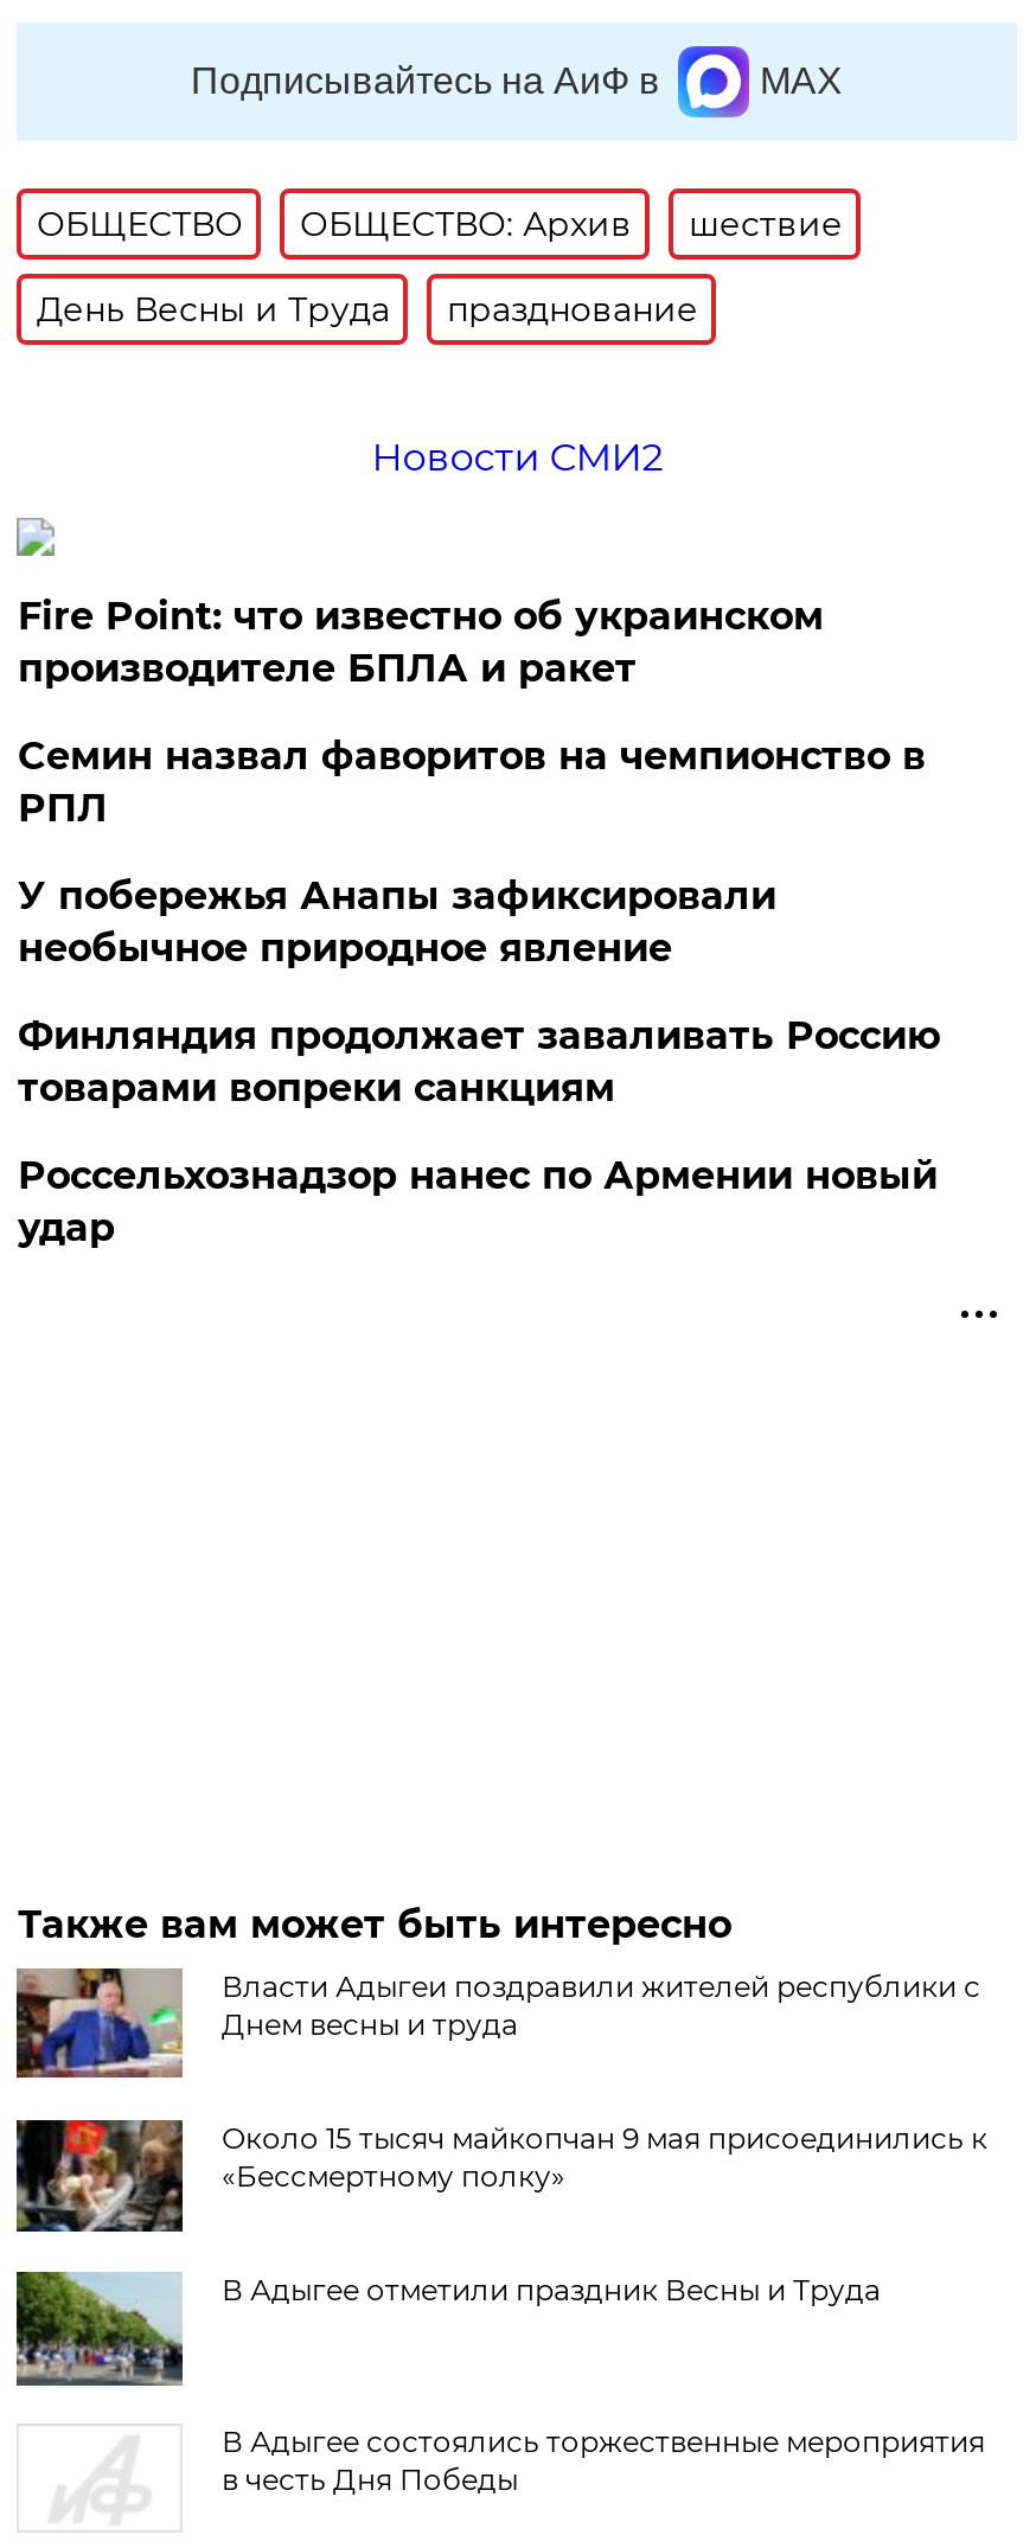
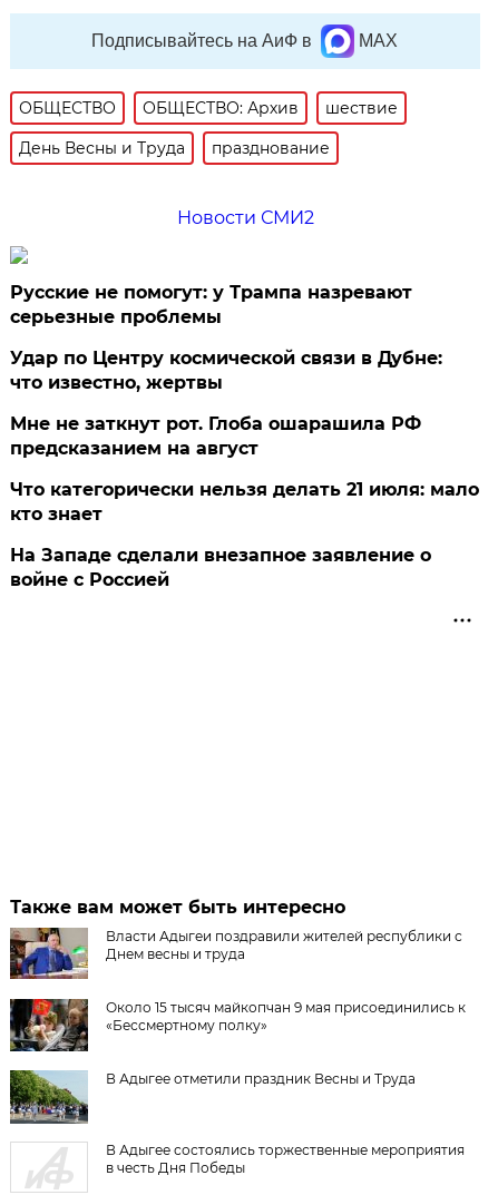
[18,594,824,691] Fire Point: что известно об украинском | производителе БПЛА и ракет -> [10,282,413,327] Русские не помогут: у Трампа назревают | серьезные проблемы
[18,733,926,831] Семин назвал фаворитов на чемпионство в | РПЛ -> [10,347,443,393] Удар по Центру космической связи в Дубне: | что известно, жертвы
[18,873,776,970] У побережья Анапы зафиксировали | необычное природное явление -> [10,413,422,459] Мне не заткнут рот. Глоба ошарашила РФ | предсказанием на август
[18,1013,940,1110] Финляндия продолжает заваливать Россию | товарами вопреки санкциям -> [10,479,480,524] Что категорически нельзя делать 21 июля: мало | кто знает
[18,1153,937,1250] Россельхознадзор нанес по Армении новый | удар -> [10,544,432,590] На Западе сделали внезапное заявление о | войне с Россией

